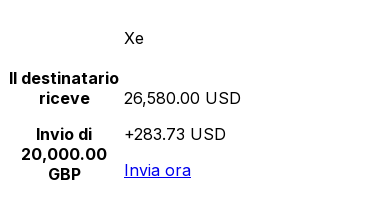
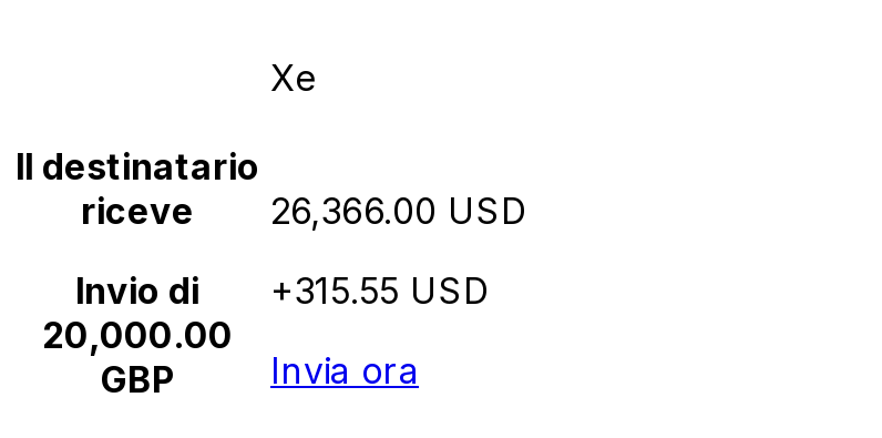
[38,88,241,108] riceve 26,580.00 USD -> [81,188,527,232] riceve 26,366.00 USD
[36,124,226,144] Invio di +283.73 USD -> [75,267,490,312] Invio di +315.55 USD

